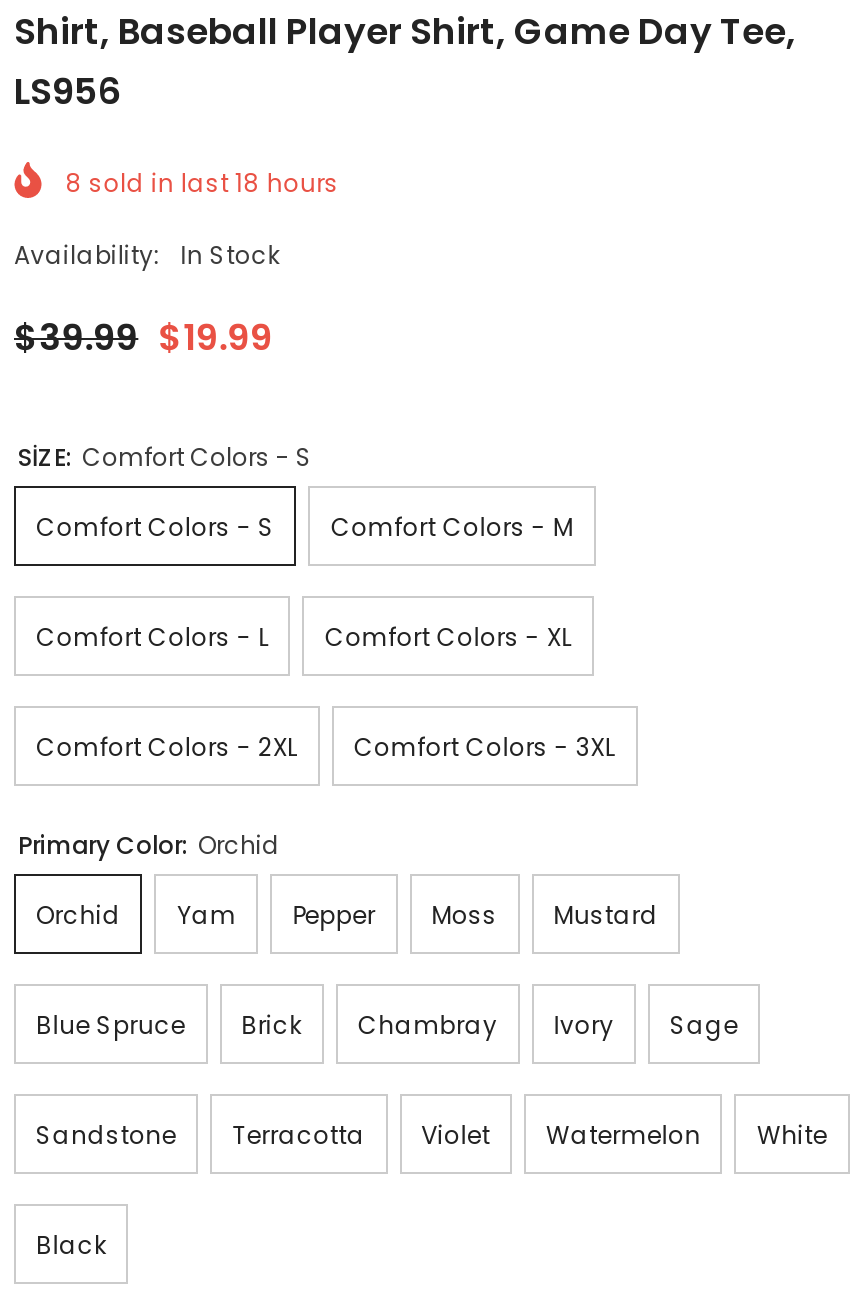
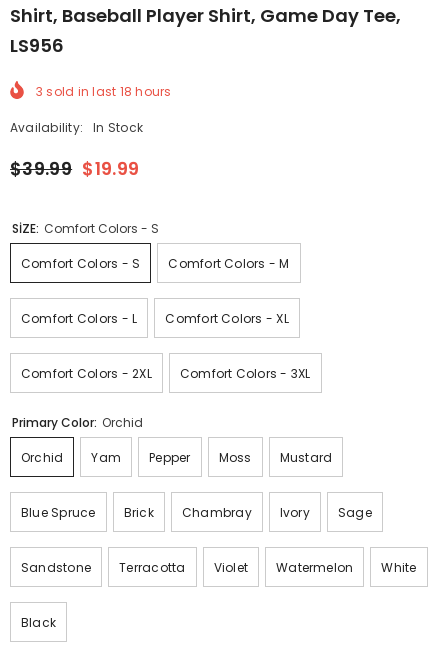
[66,165,339,199] 8 sold in last 18 hours -> [36,83,172,100] 3 sold in last 18 hours

